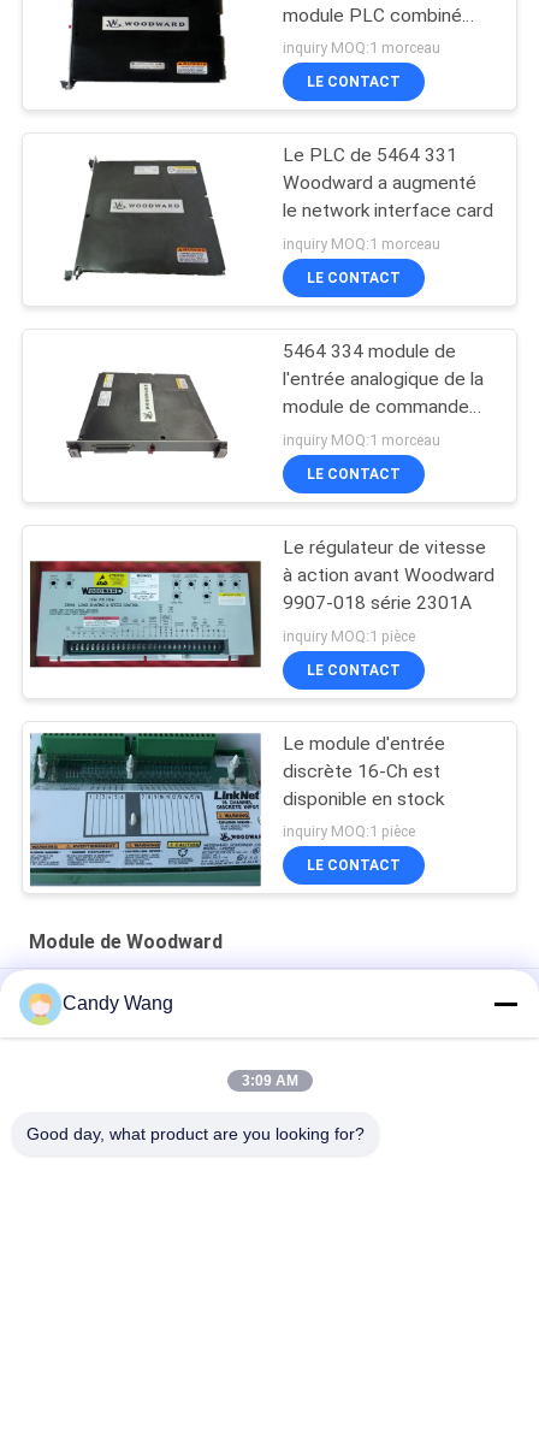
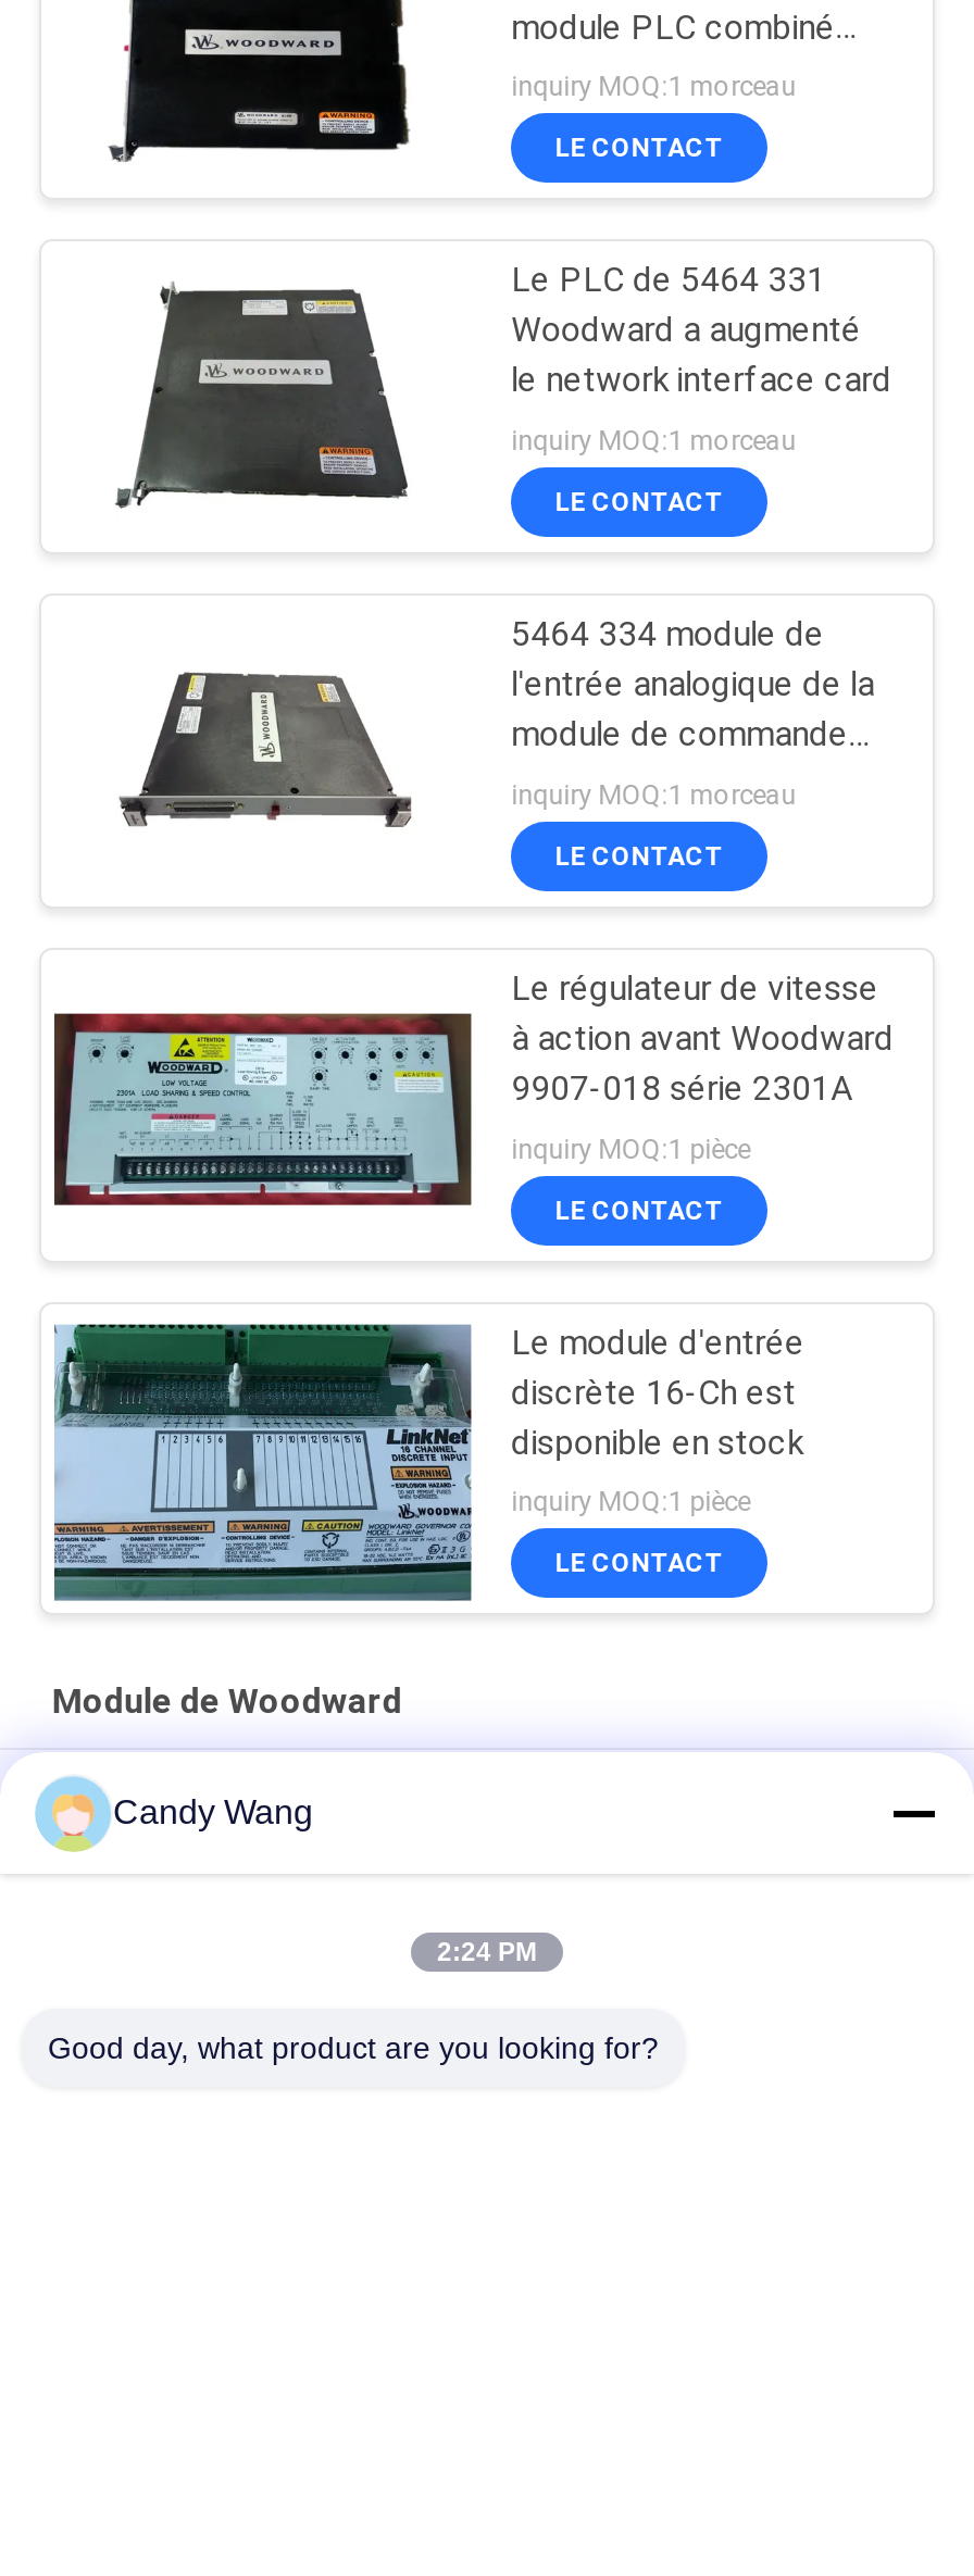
[241,1072,298,1089] 3:09 AM -> [437,1937,537,1967] 2:24 PM

